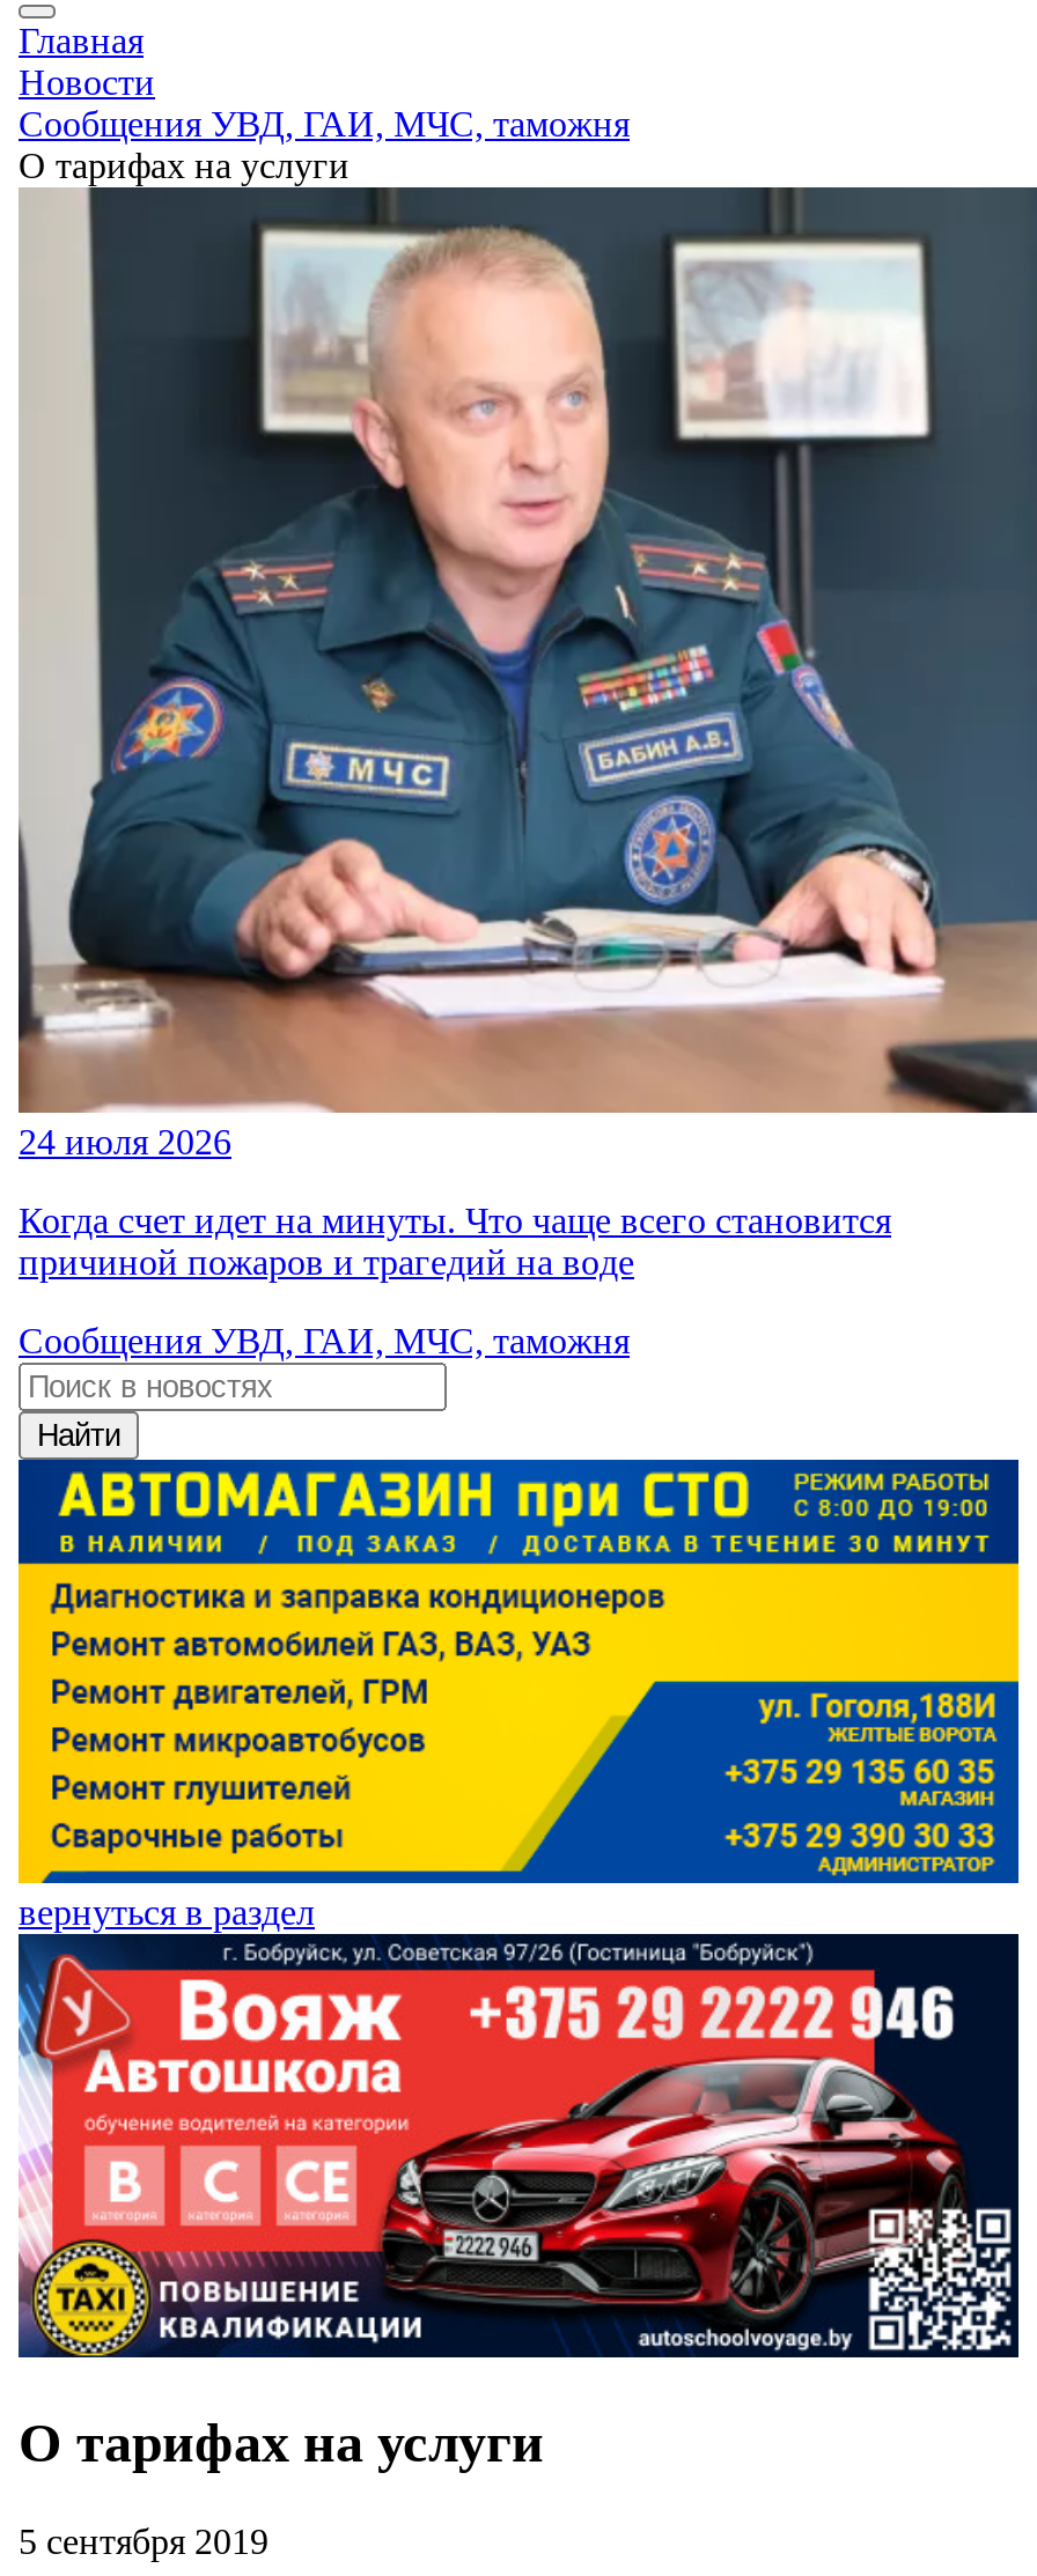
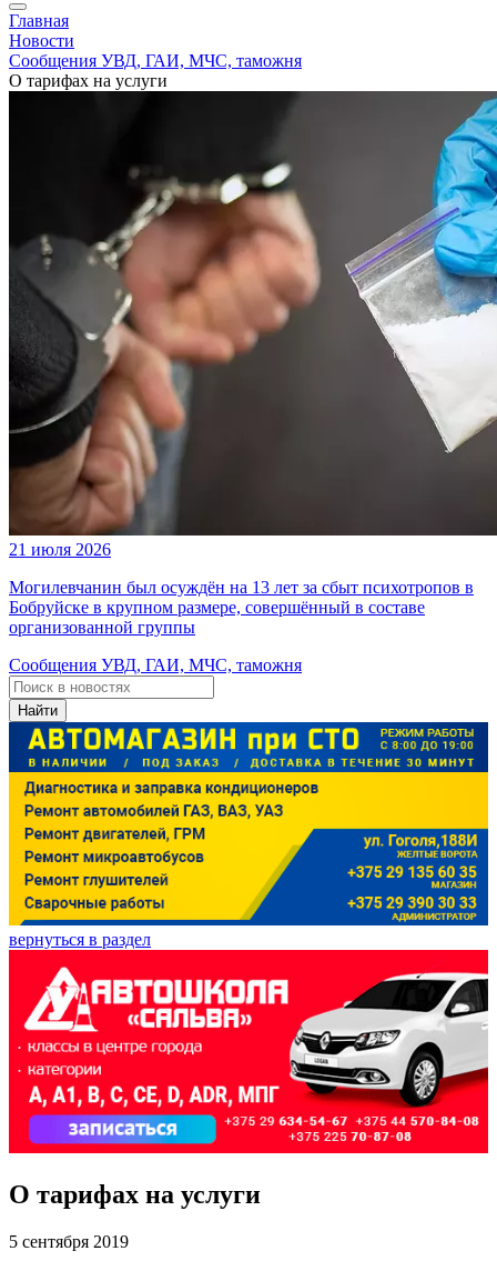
[19,187,1030,1161] [image] | 24 июля 2026 -> [8,91,494,559] [image] | 21 июля 2026
[19,1201,891,1282] Когда счет идет на минуты. Что чаще всего становится | причиной пожаров и трагедий на воде -> [9,578,474,637] Могилевчанин был осуждён на 13 лет за сбыт психотропов в | Бобруйске в крупном размере, совершённый в составе | организованной группы
[16,1932,1021,2360] [image] -> [8,949,489,1154] [image]

